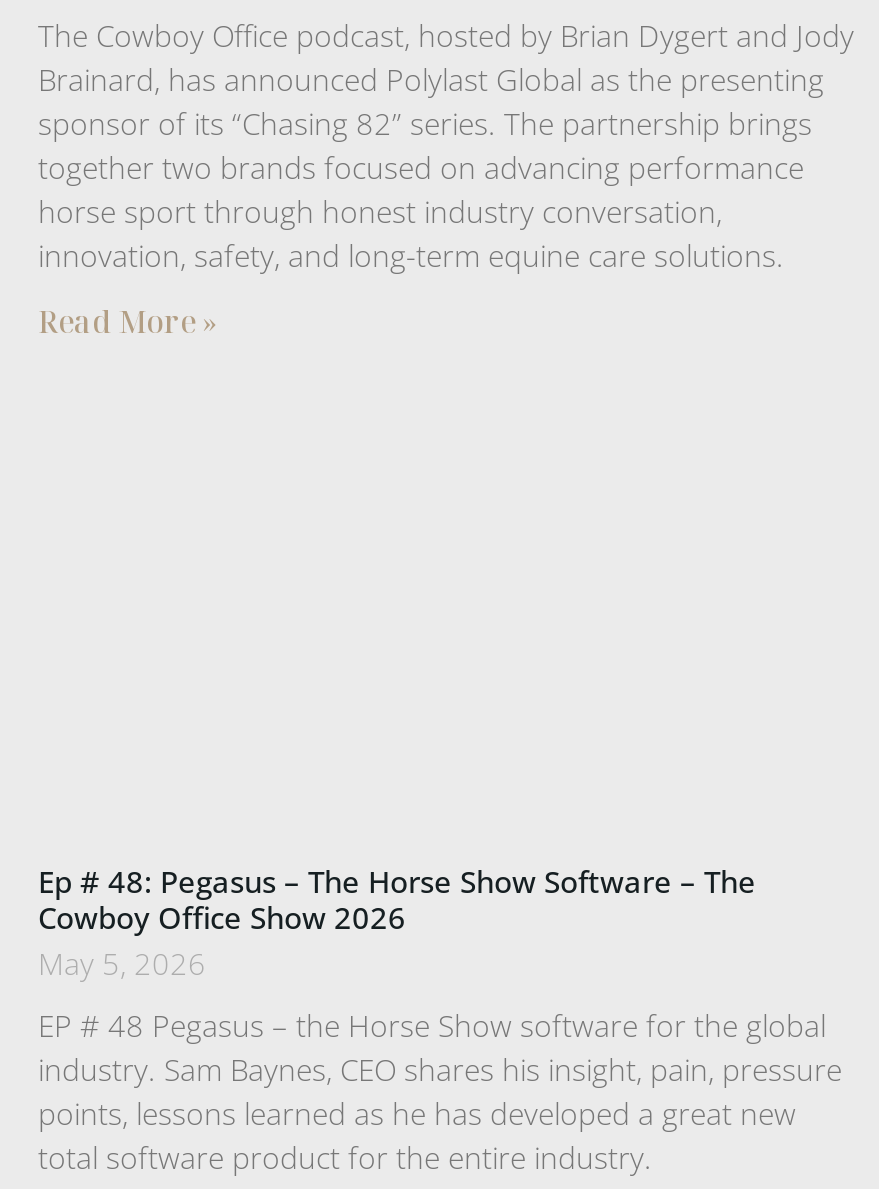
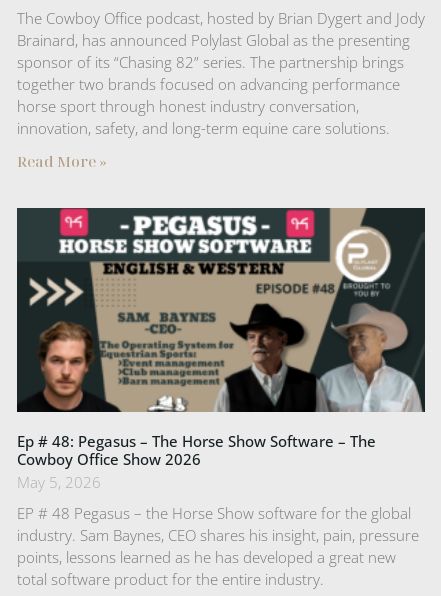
none -> [16,207,426,413] [image]

